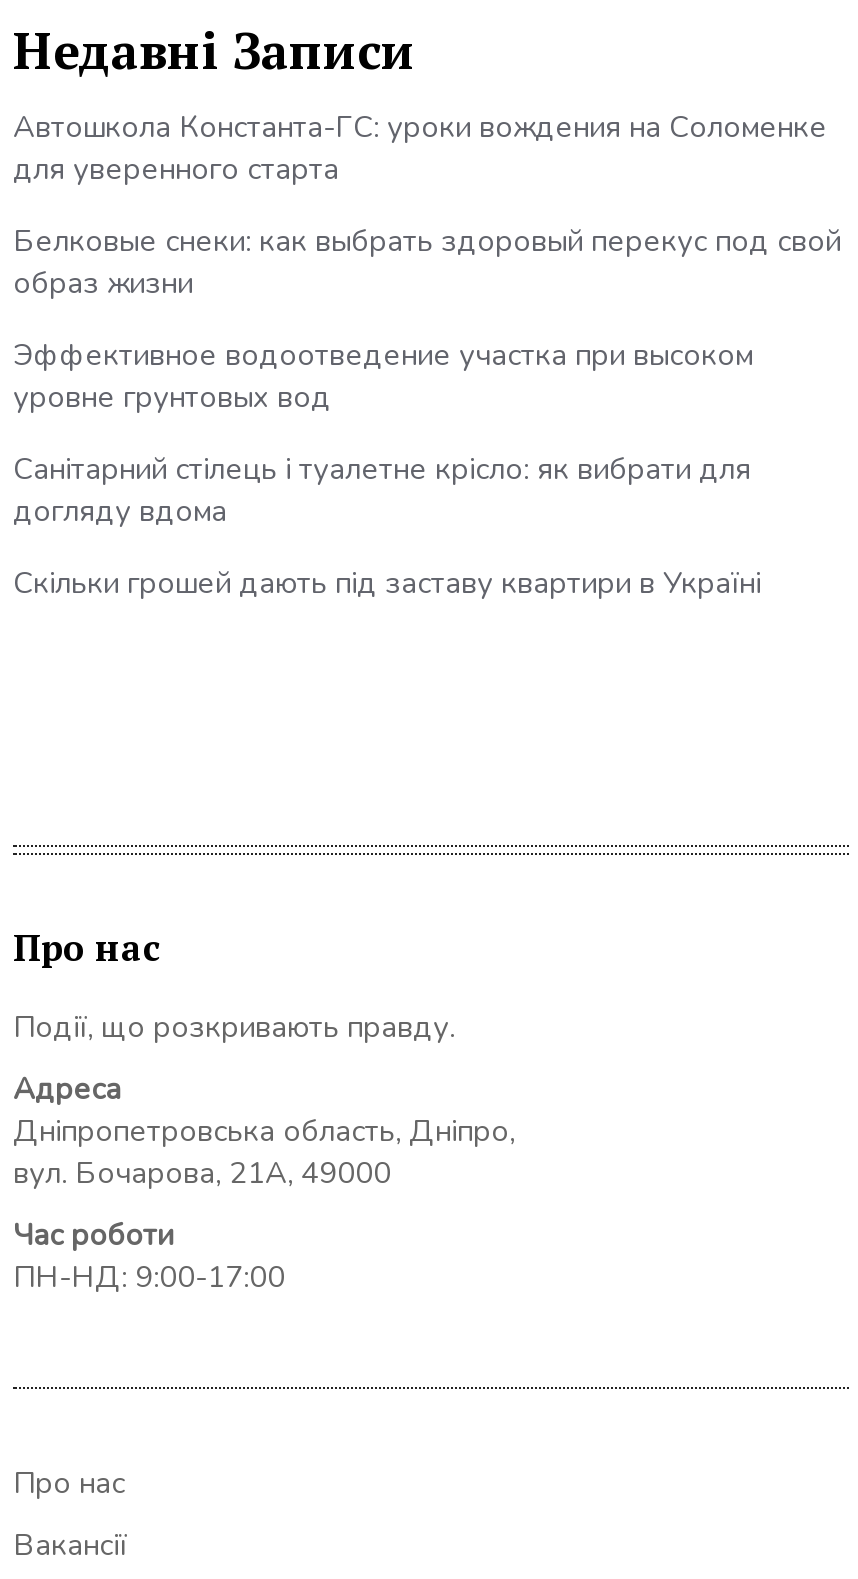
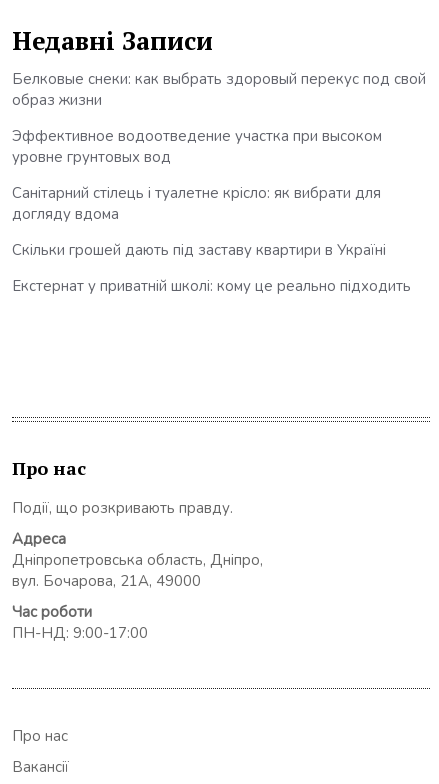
[13,106,827,188] Автошкола Константа-ГС: уроки вождения на Соломенке | для уверенного старта -> none
moved [13,220,841,602] -> [12,69,426,260]: Белковые снеки: как выбрать здоровый перекус под свой | образ жизни | Эффективное водоотведение участка при высоком | уровне грунтовых вод | Санітарний стілець і туалетне крісло: як вибрати для | догляду вдома | Скільки грошей дають під заставу квартири в Україні
none -> [12,276,411,296] Екстернат у приватній школі: кому це реально підходить

